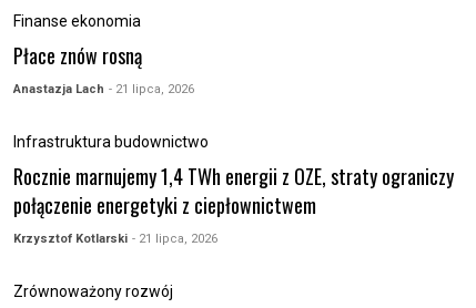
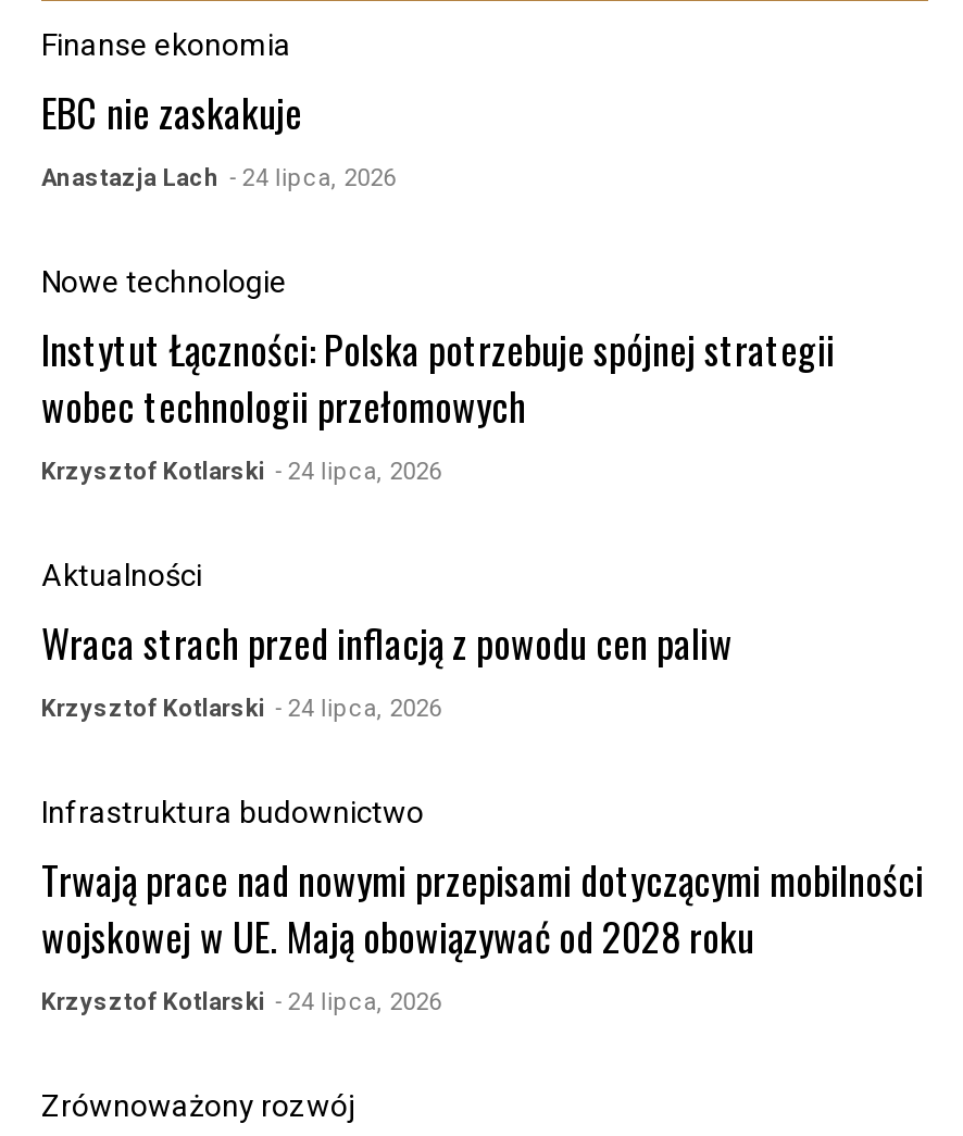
[13,41,195,97] Płace znów rosną | Anastazja Lach - 21 lipca, 2026 -> [41,83,835,722] EBC nie zaskakuje | Anastazja Lach - 24 lipca, 2026 | Nowe technologie | Instytut Łączności: Polska potrzebuje spójnej strategii | wobec technologii przełomowych | Krzysztof Kotlarski - 24 lipca, 2026 | Aktualności | Wraca strach przed inflacją z powodu cen paliw | Krzysztof Kotlarski - 24 lipca, 2026
[13,162,454,246] Rocznie marnujemy 1,4 TWh energii z OZE, straty ograniczy | połączenie energetyki z ciepłownictwem | Krzysztof Kotlarski - 21 lipca, 2026 -> [41,851,924,1016] Trwają prace nad nowymi przepisami dotyczącymi mobilności | wojskowej w UE. Mają obowiązywać od 2028 roku | Krzysztof Kotlarski - 24 lipca, 2026

